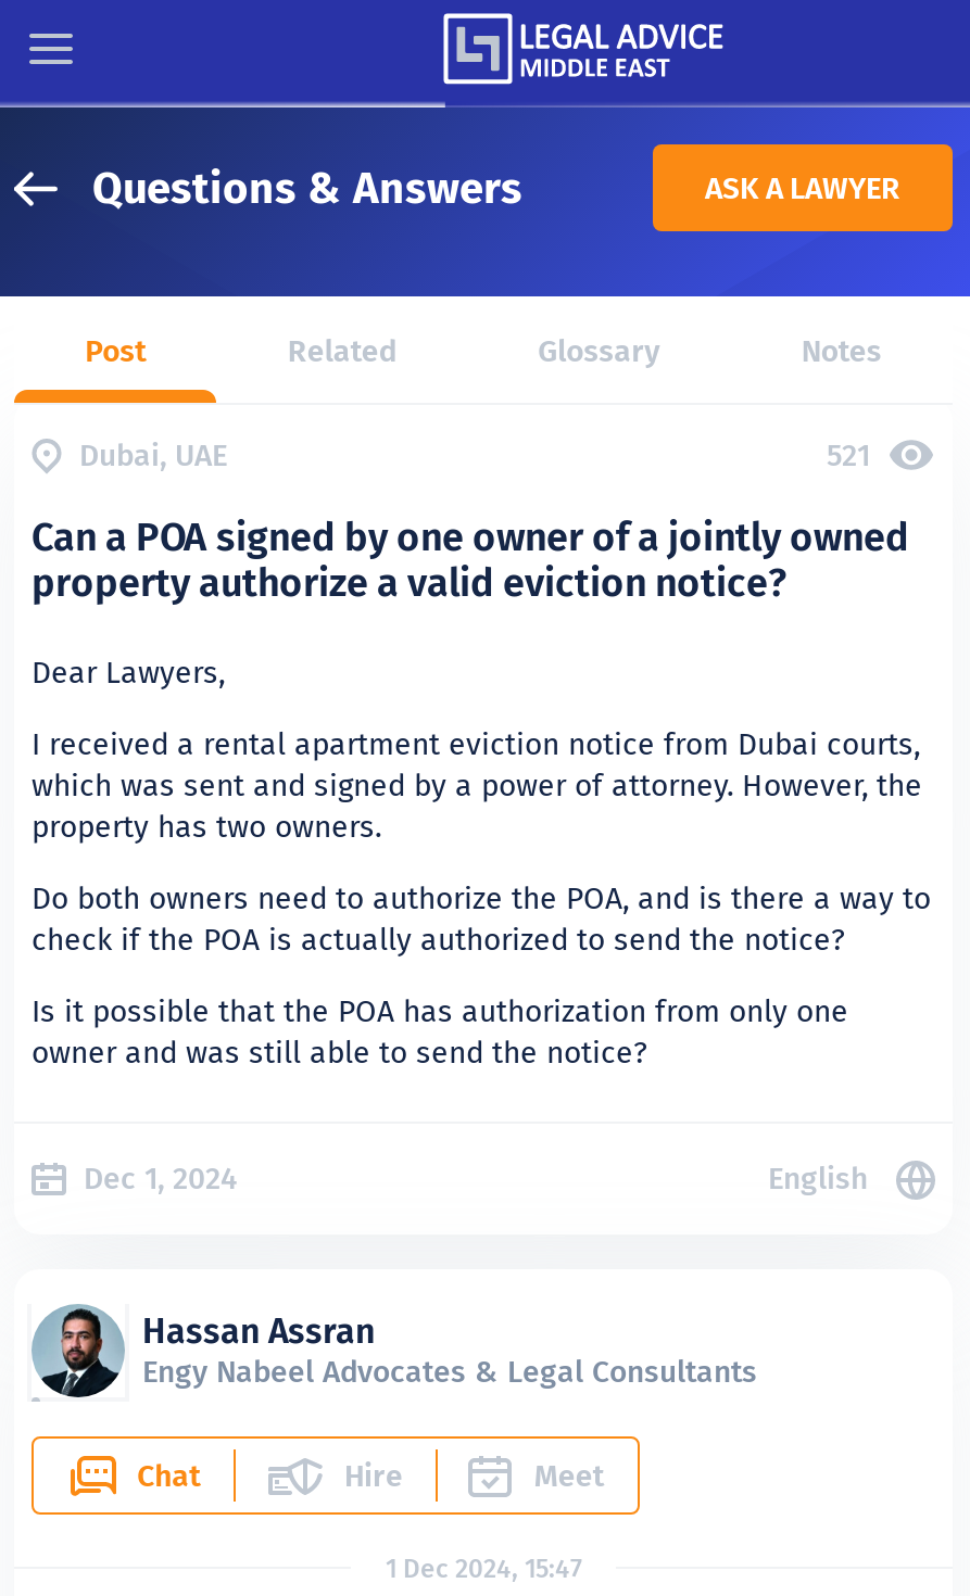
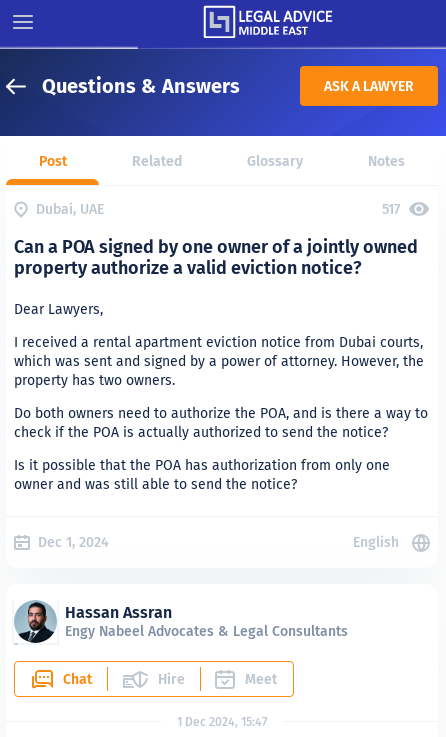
[827,433,870,477] 521 -> [382,199,400,219] 517

